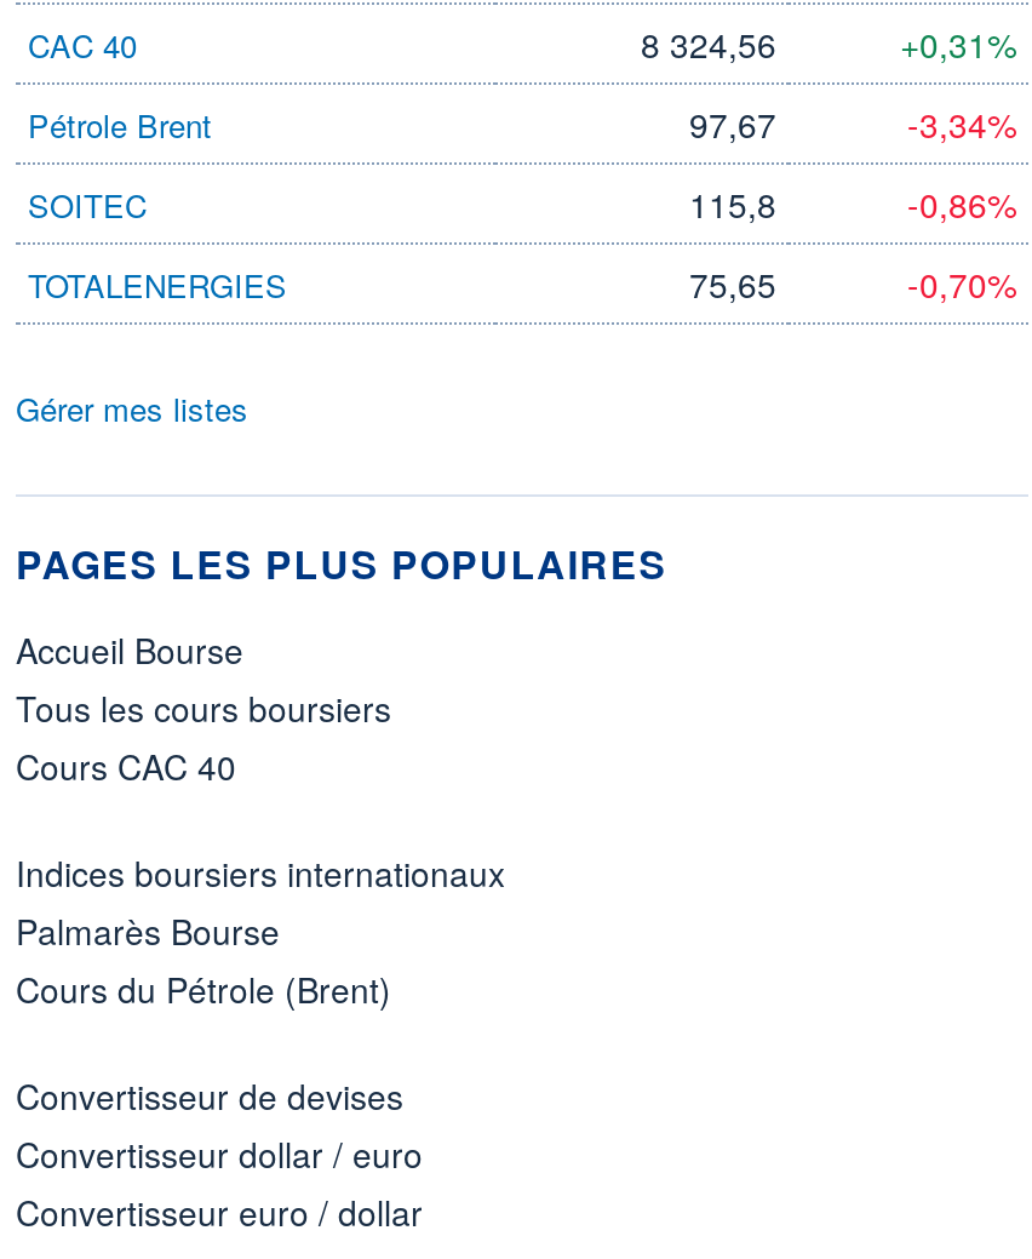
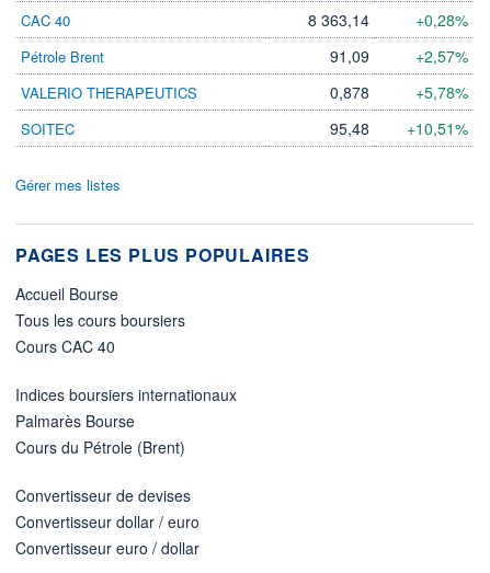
[641,19,776,67] 8 324,56 -> [308,9,369,30] 8 363,14
[900,19,1016,67] +0,31% -> [415,9,468,30] +0,28%
[689,99,1016,147] 97,67 | -3,34% -> [21,45,468,103] 91,09 | +2,57% | VALERIO THERAPEUTICS | 0,878 | +5,78%
[28,179,1016,307] 115,8 | -0,86% | TOTALENERGIES | 75,65 | -0,70% -> [330,117,468,139] 95,48 | +10,51%
moved [28,181,147,227] -> [21,118,75,139]: SOITEC

